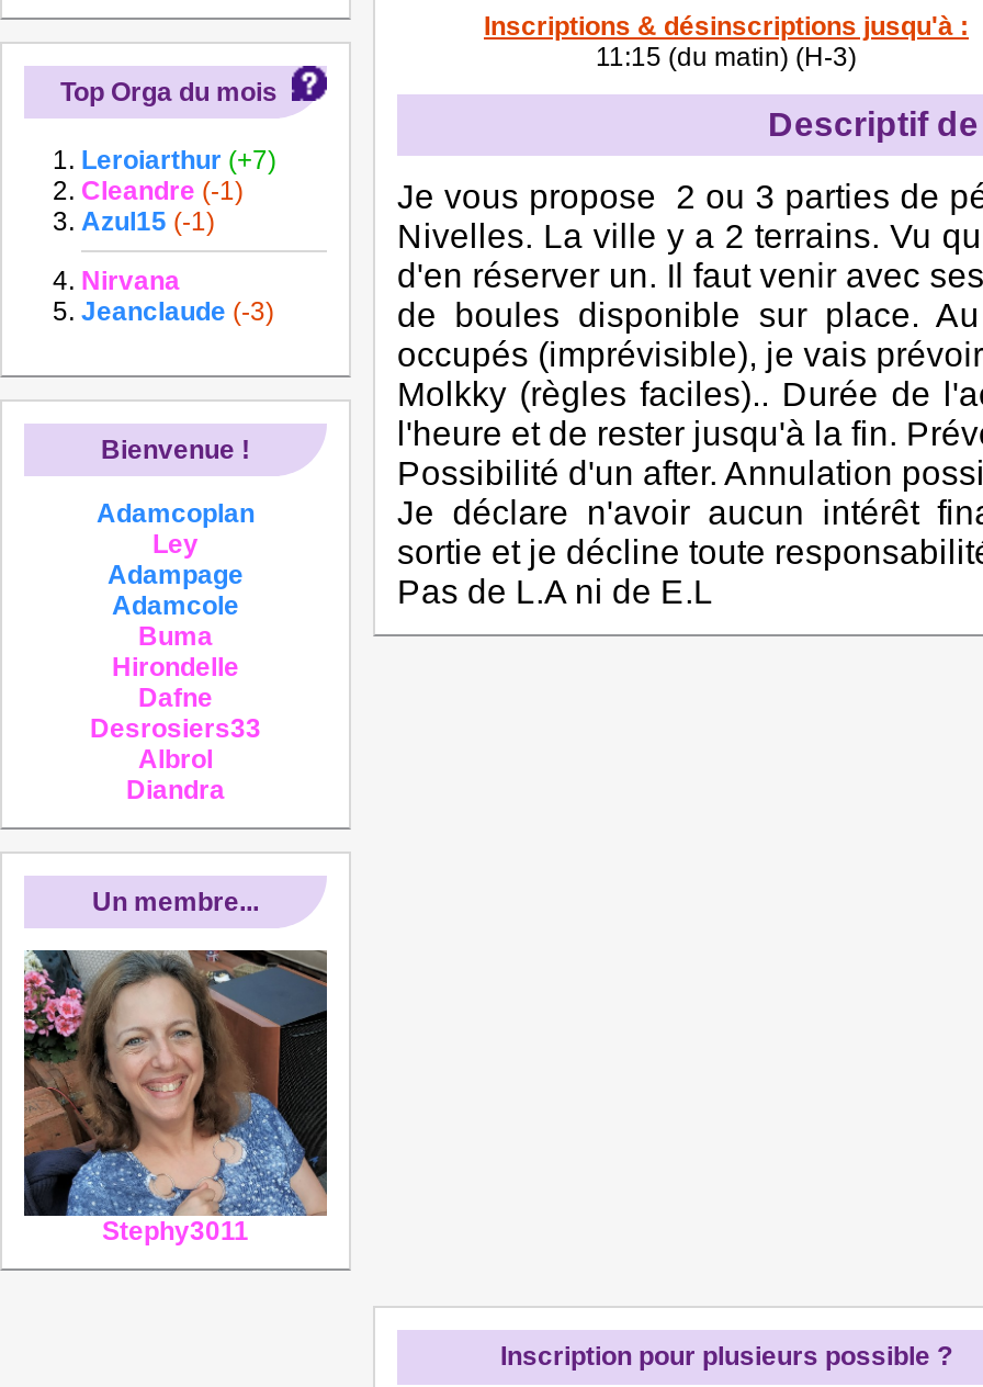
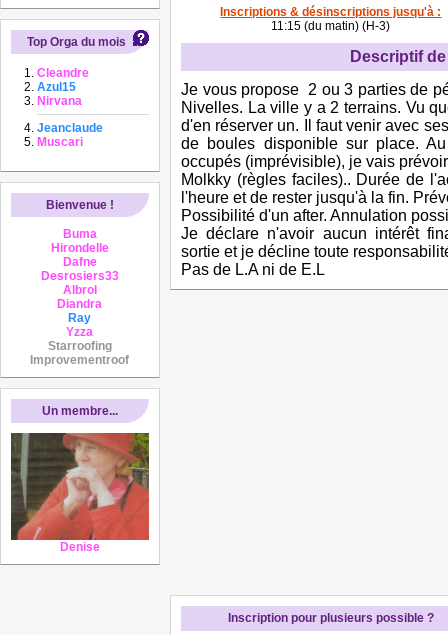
[81,145,276,237] Leroiarthur (+7) | Cleandre (-1) | Azul15 (-1) -> [37,66,89,94] Cleandre | Azul15
moved [81,266,180,296] -> [37,94,82,108]: Nirvana
[81,296,274,327] Jeanclaude (-3) -> [37,121,103,149] Jeanclaude | Muscari
[97,498,255,621] Adamcoplan | Ley | Adampage | Adamcole -> none
moved [90,621,261,805] -> [41,227,119,311]: Buma | Hirondelle | Dafne | Desrosiers33 | Albrol | Diandra
none -> [30,311,129,367] Ray | Yzza | Starroofing | Improvementroof
[22,948,329,1247] [image] | Stephy3011 -> [10,432,150,554] [image] | Denise

